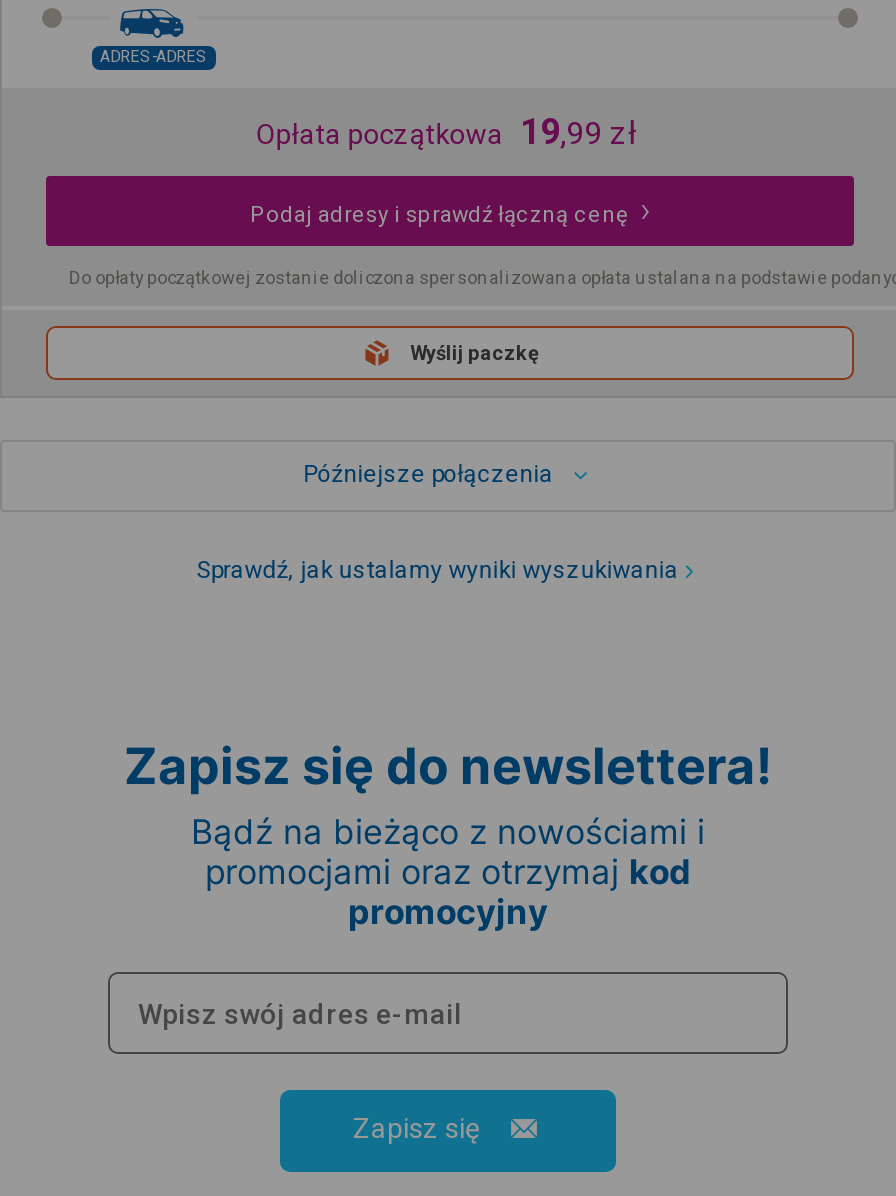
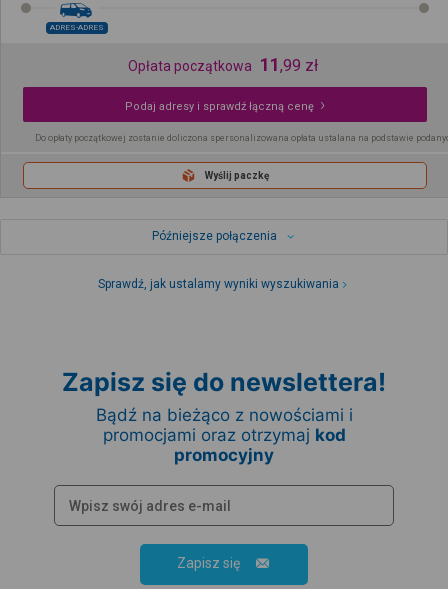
[256,110,636,152] Opłata początkowa 19,99 zł -> [128,54,318,75] Opłata początkowa 11,99 zł

